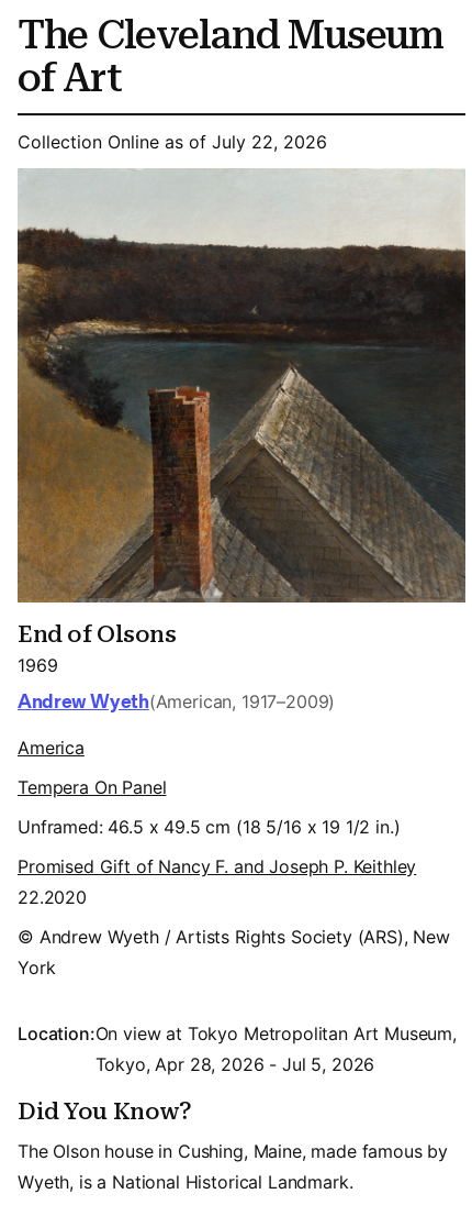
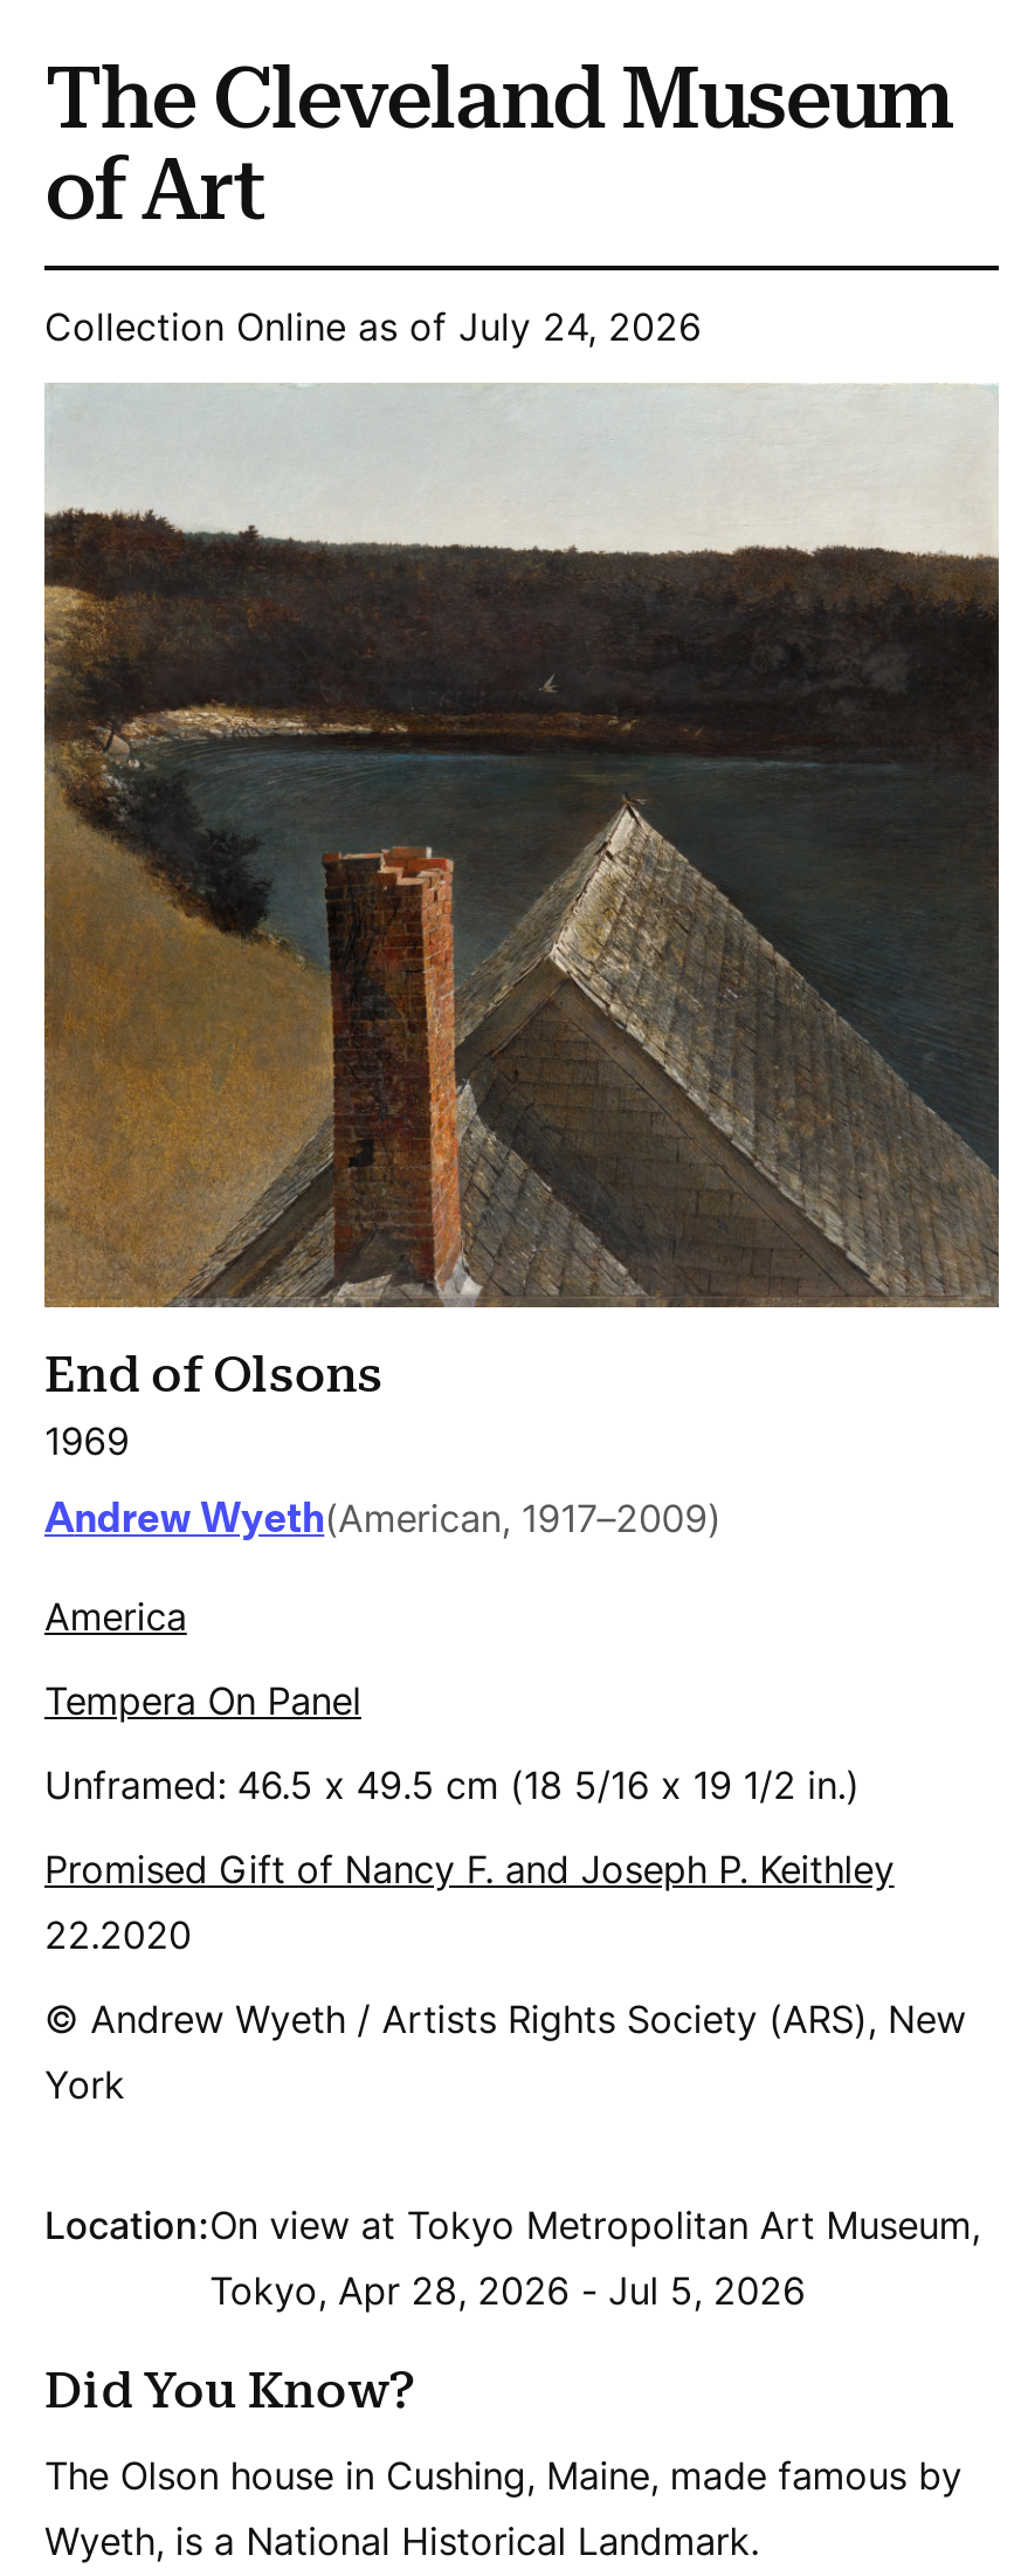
[18,131,327,153] Collection Online as of July 22, 2026 -> [44,303,702,350] Collection Online as of July 24, 2026

